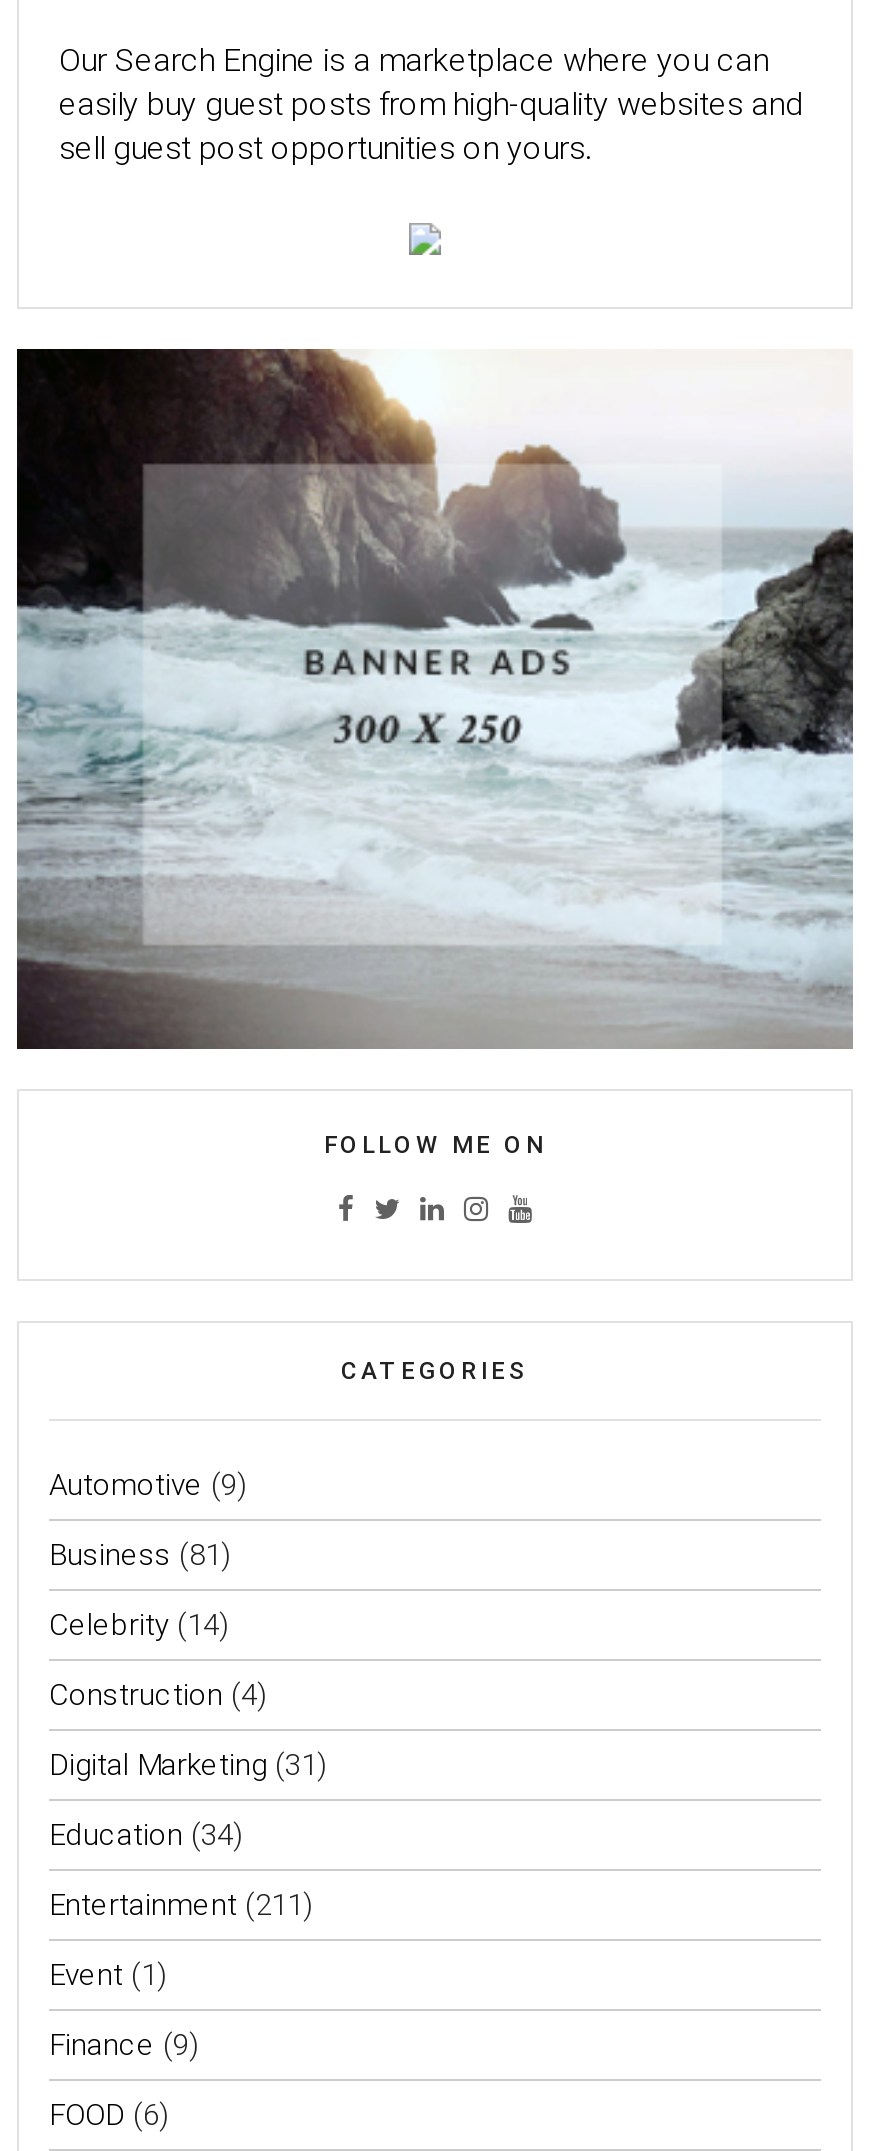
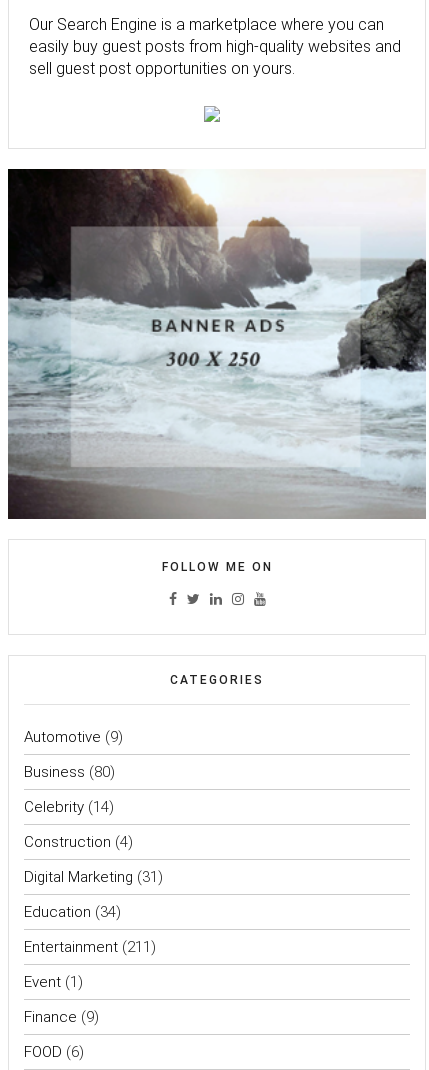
[49,1537,231,1573] Business (81) -> [24,763,115,781] Business (80)

